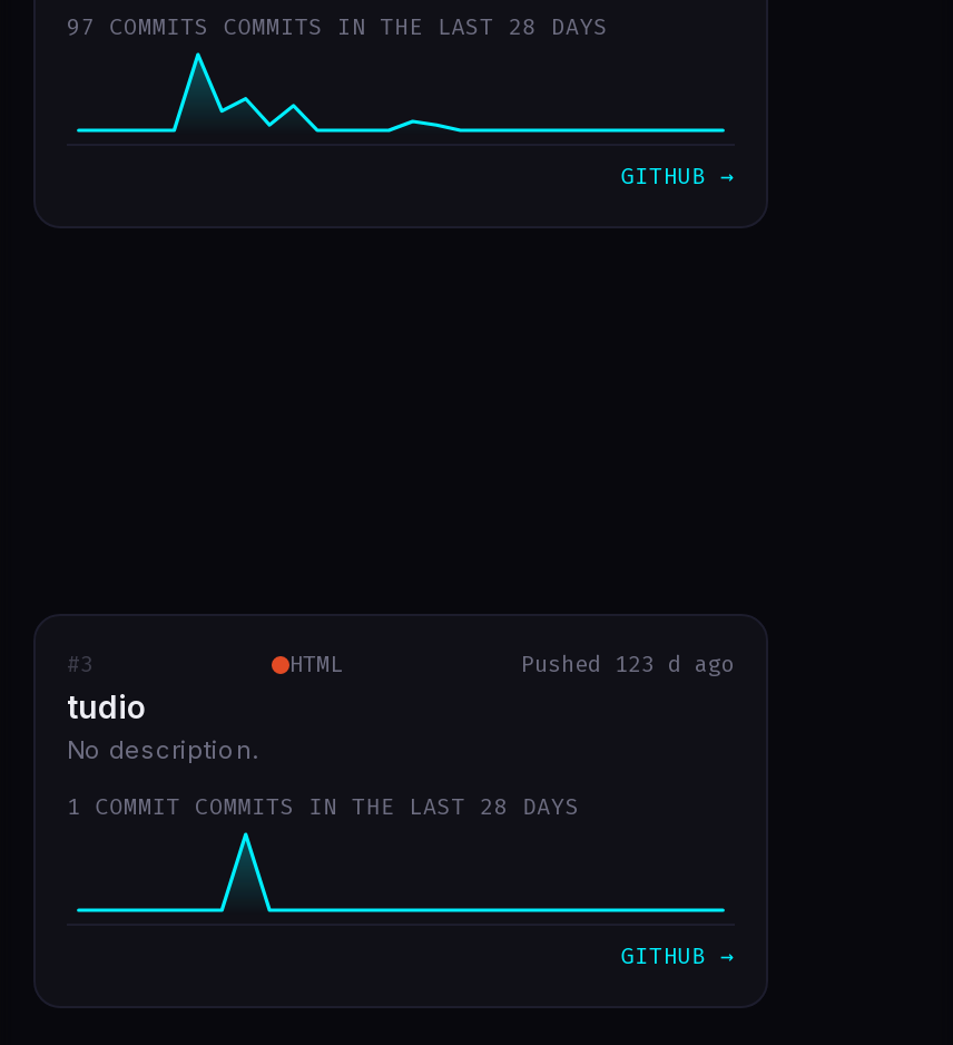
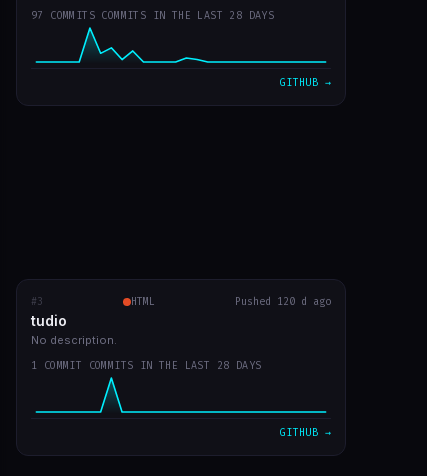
[521,650,735,678] Pushed 123 d ago -> [235,295,331,308] Pushed 120 d ago

